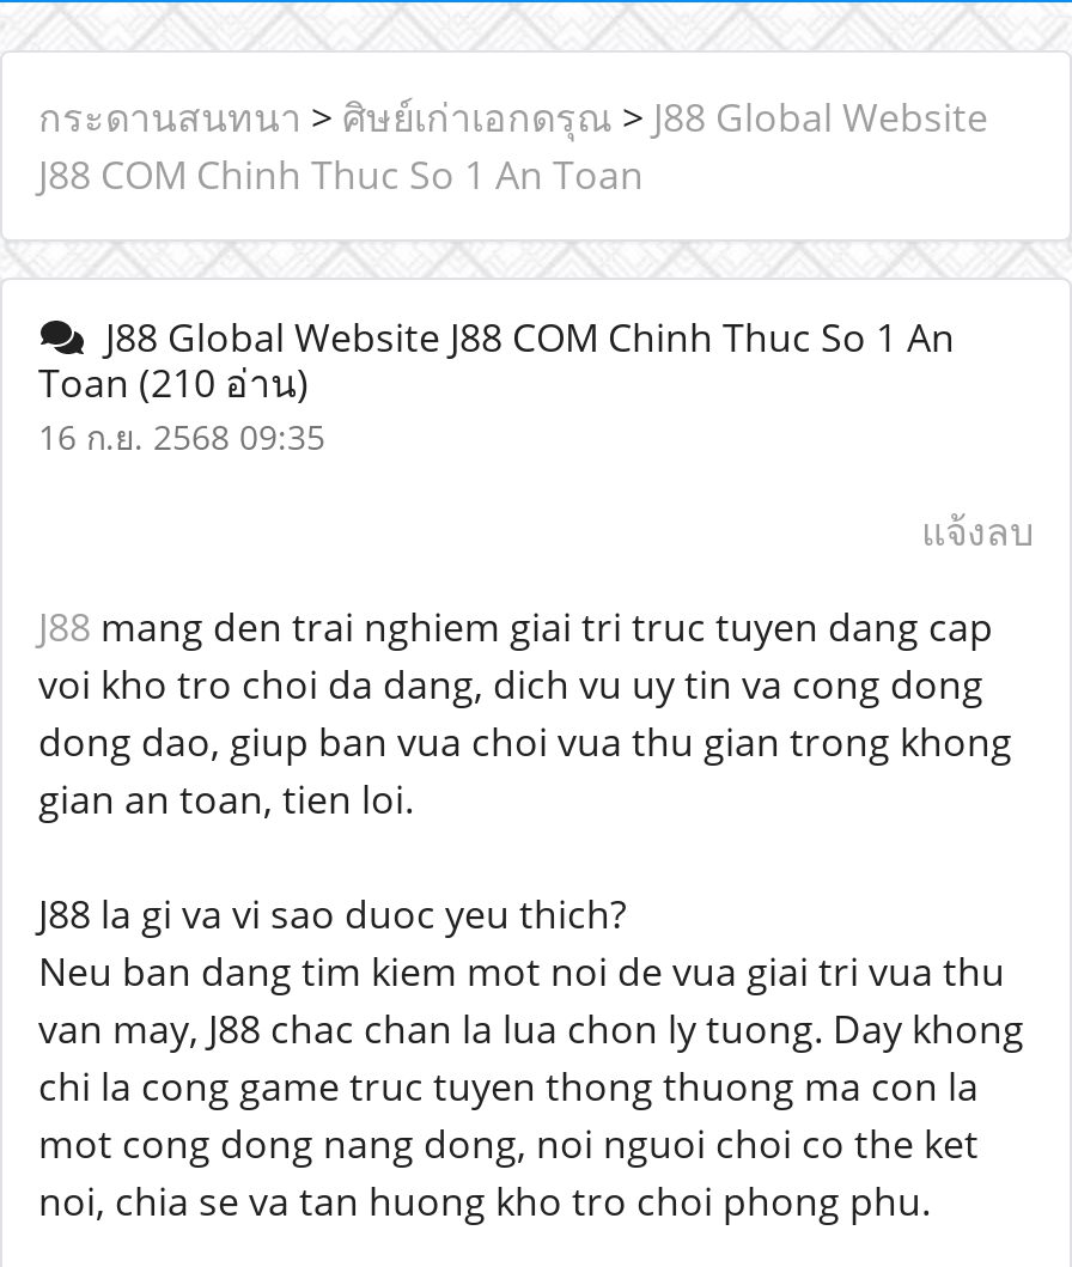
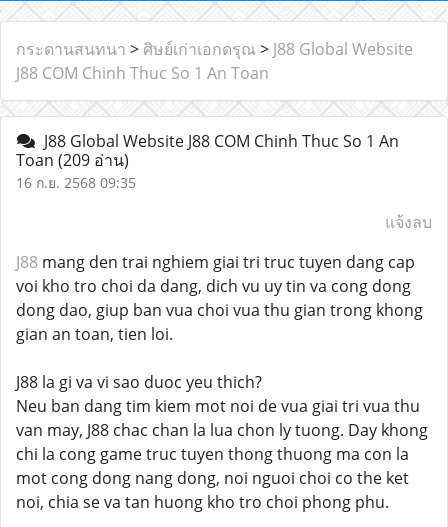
[38,357,309,409] Toan (210 อ่าน) -> [16,149,129,171] Toan (209 อ่าน)

